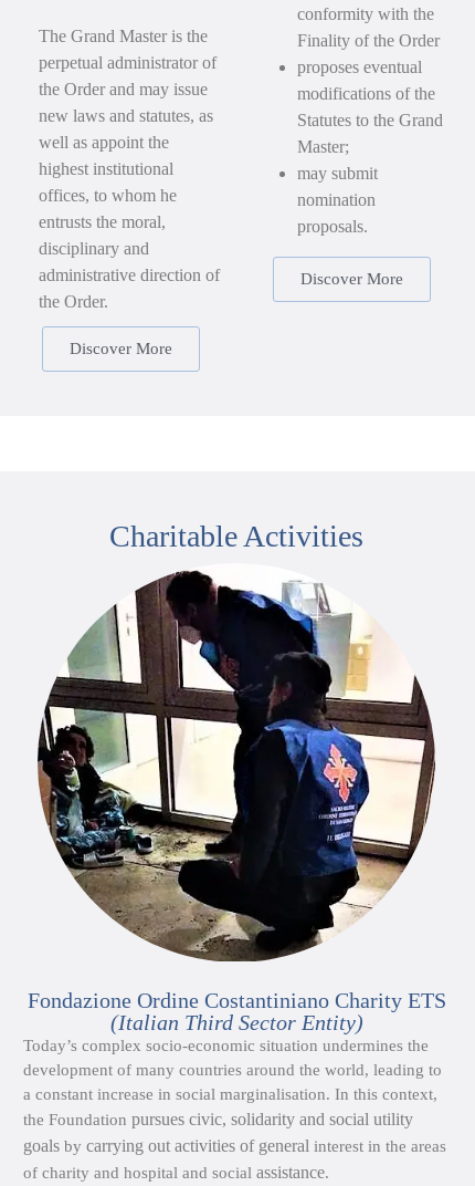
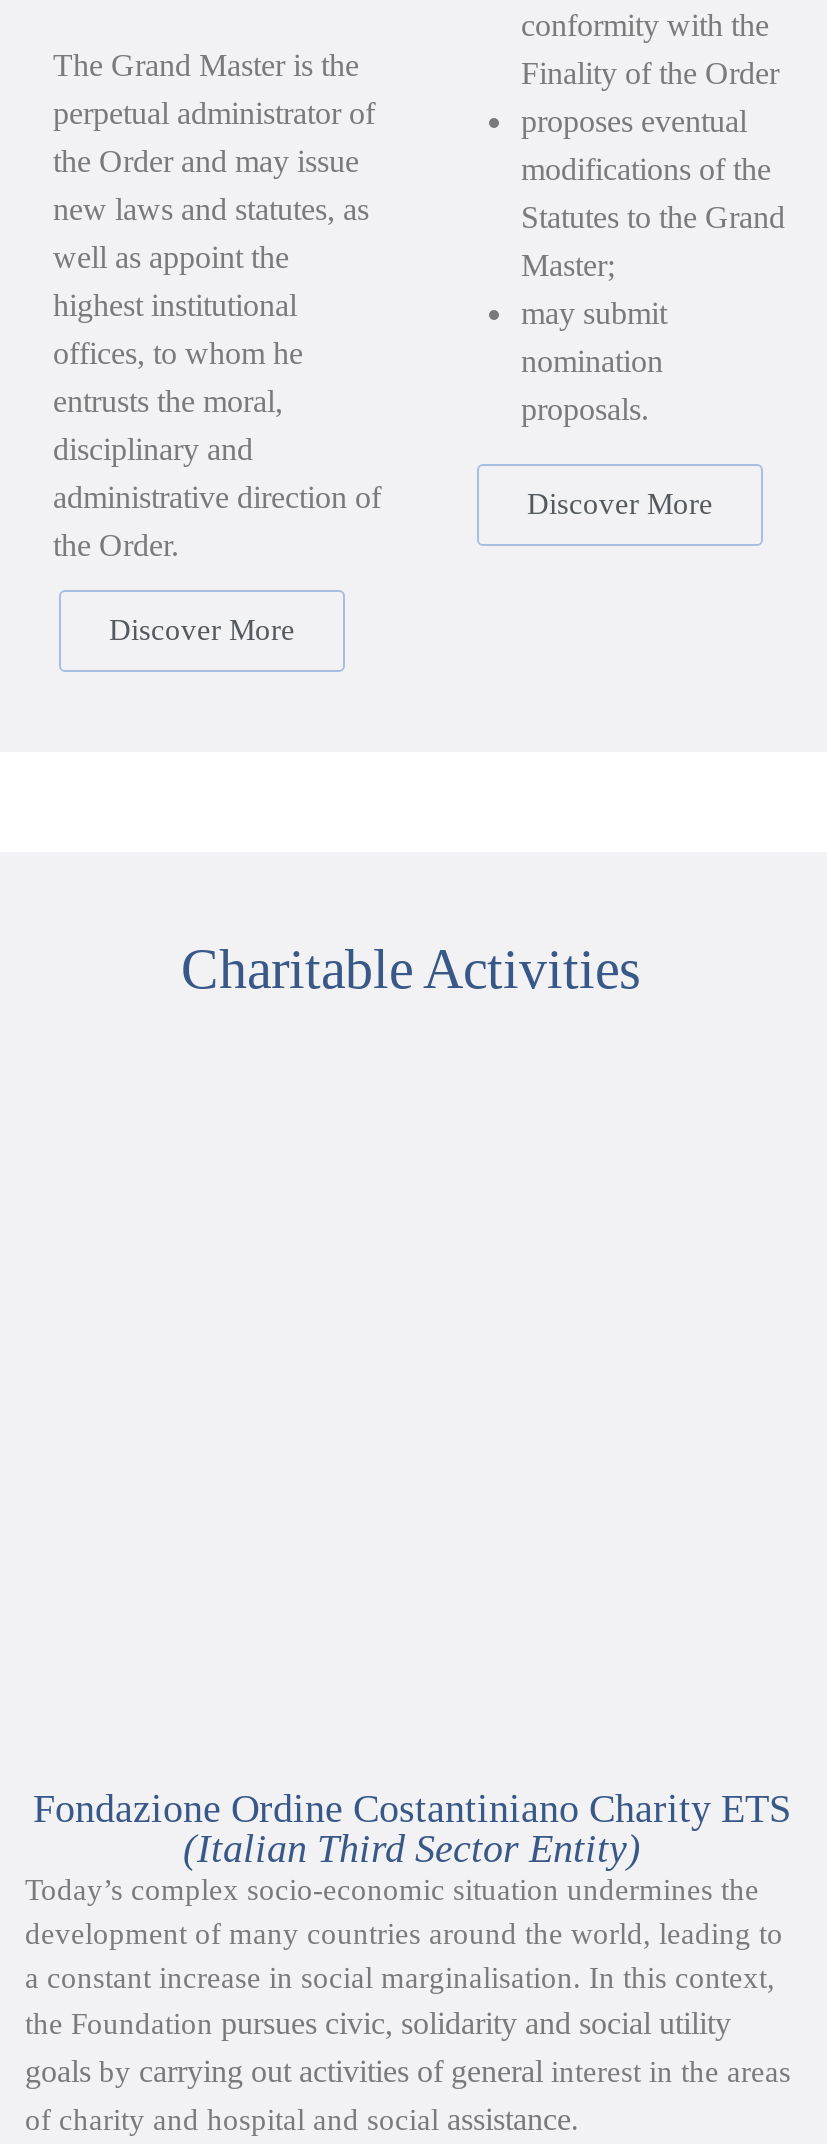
[36,570,436,963] [image] -> none

